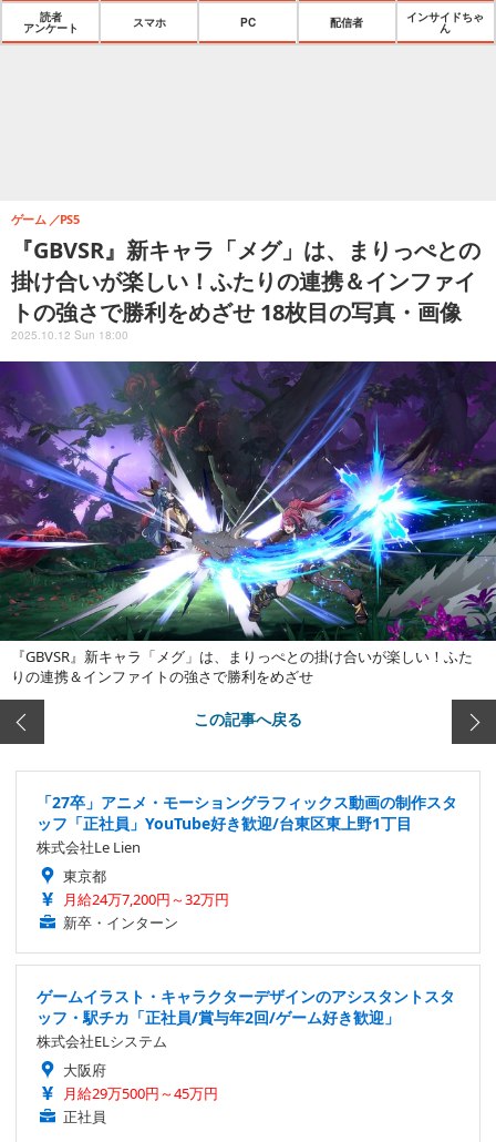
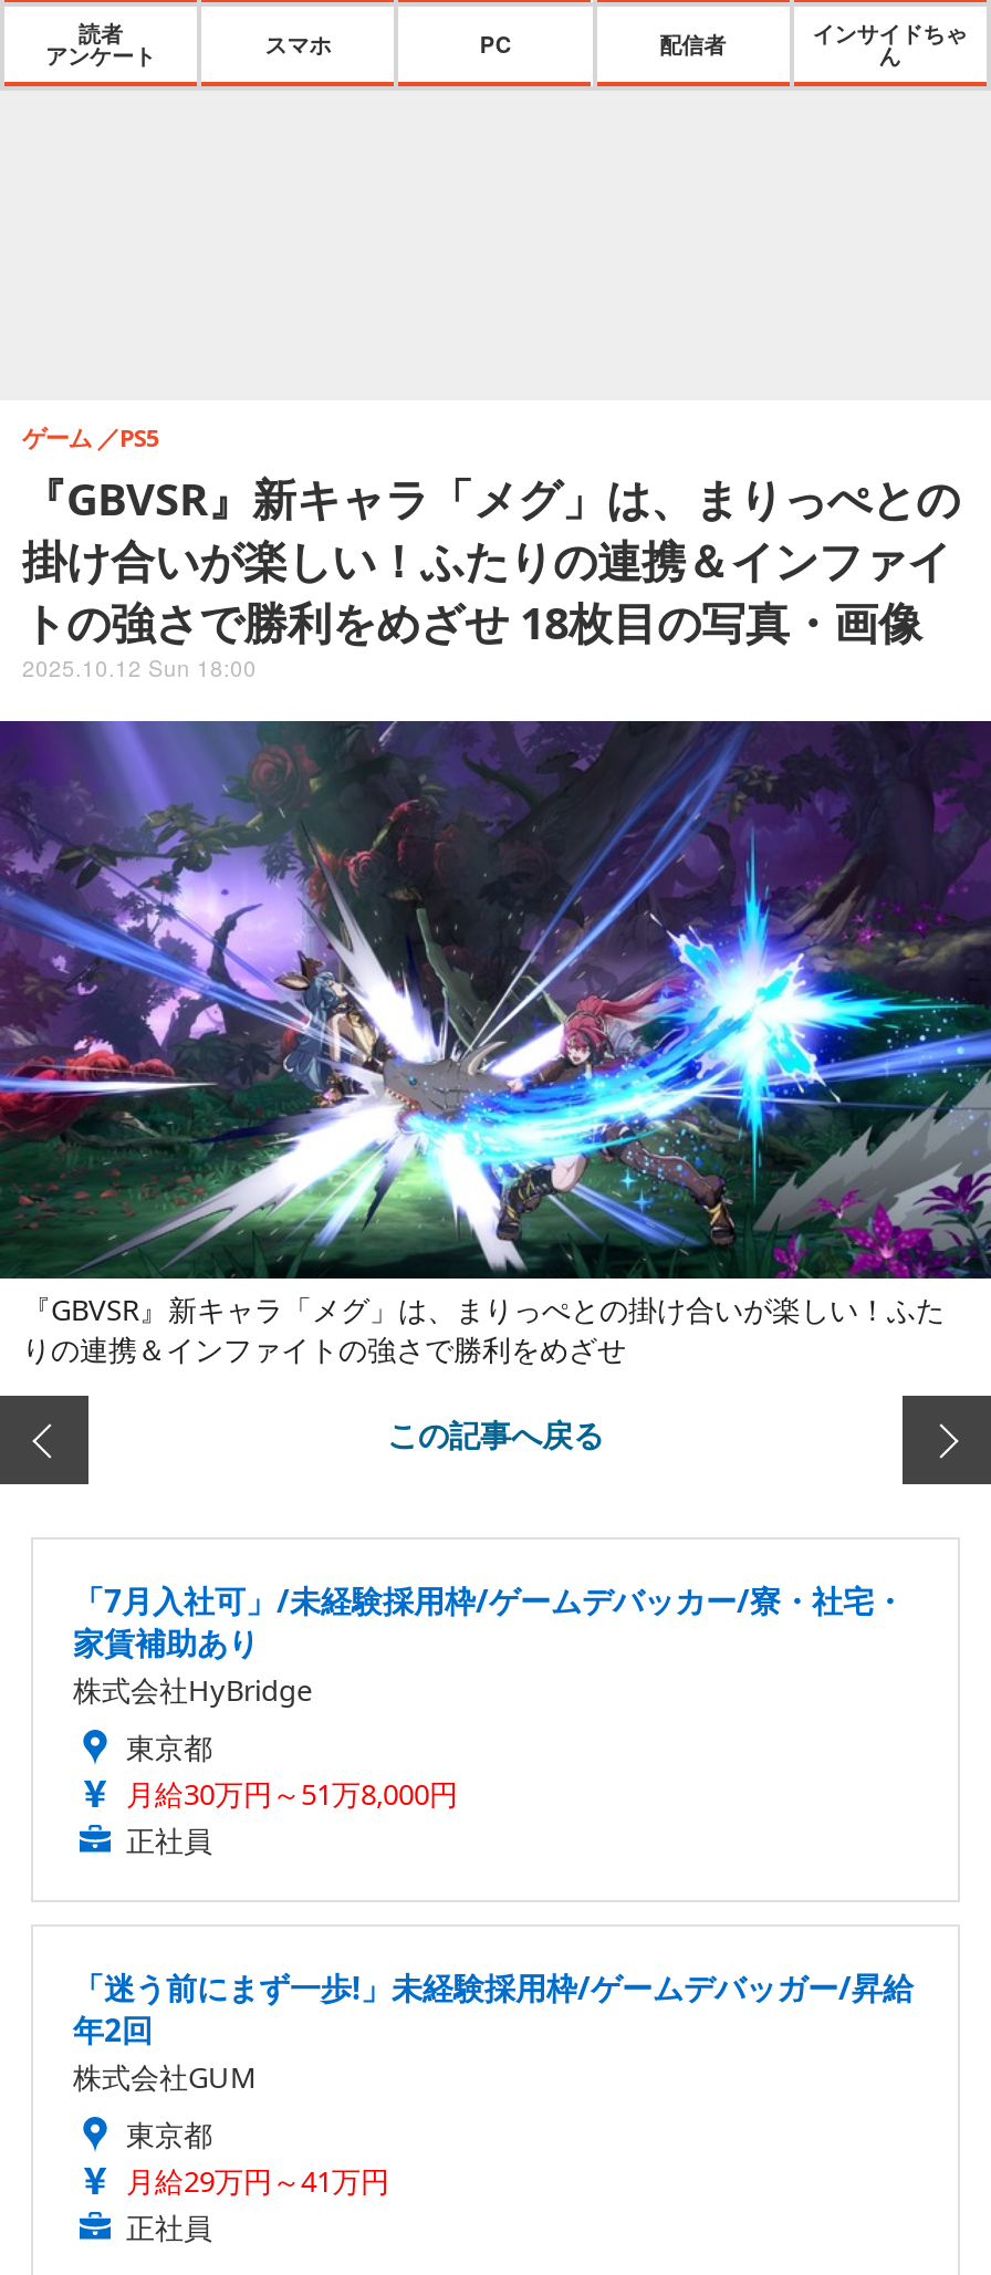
[37,792,457,857] 「27卒」アニメ・モーショングラフィックス動画の制作スタ | ッフ「正社員」YouTube好き歓迎/台東区東上野1丁目 | 株式会社Le Lien -> [73,1579,905,1710] 「7月入社可」/未経験採用枠/ゲームデバッカー/寮・社宅・ | 家賃補助あり | 株式会社HyBridge
[63,889,229,932] 月給24万7,200円～32万円 | 新卒・インターン -> [126,1774,458,1860] 月給30万円～51万8,000円 | 正社員
[37,986,455,1103] ゲームイラスト・キャラクターデザインのアシスタントスタ | ッフ・駅チカ「正社員/賞与年2回/ゲーム好き歓迎」 | 株式会社ELシステム | 大阪府 | 月給29万500円～45万円 -> [73,1966,914,2201] 「迷う前にまず一歩!」未経験採用枠/ゲームデバッガー/昇給 | 年2回 | 株式会社GUM | 東京都 | 月給29万円～41万円

